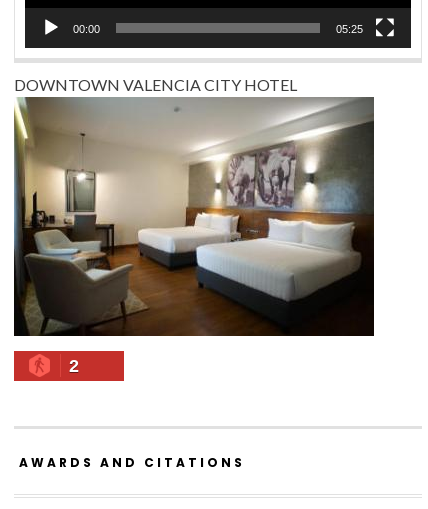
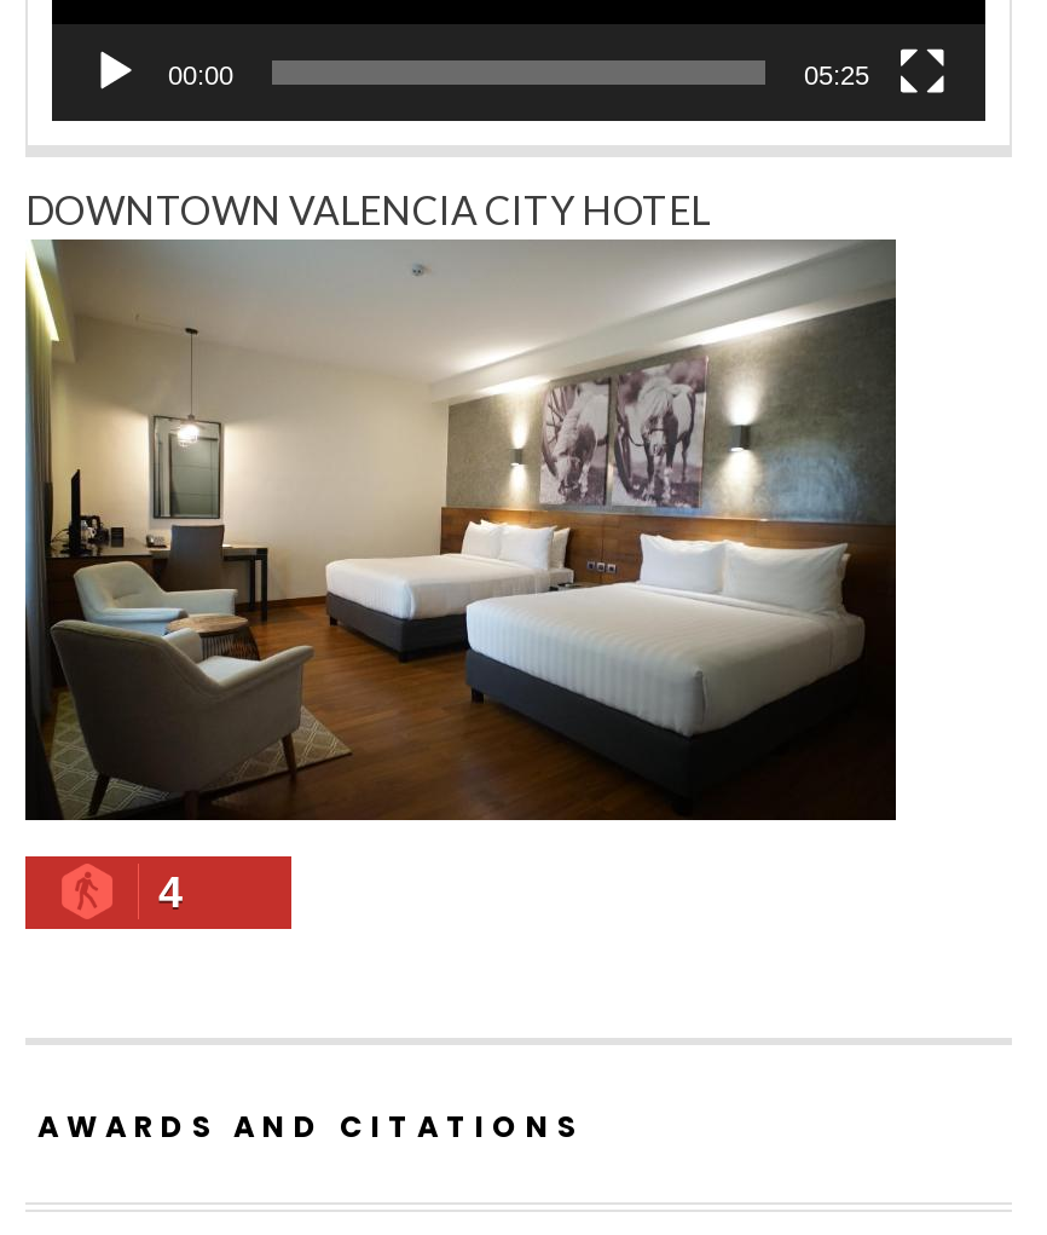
[69,356,77,376] 2 -> [158,868,178,917] 4

